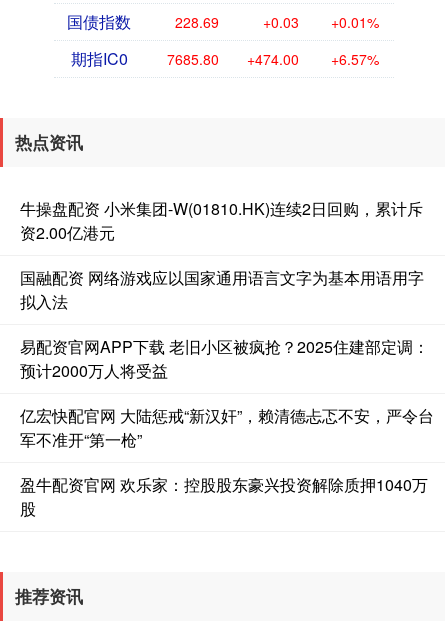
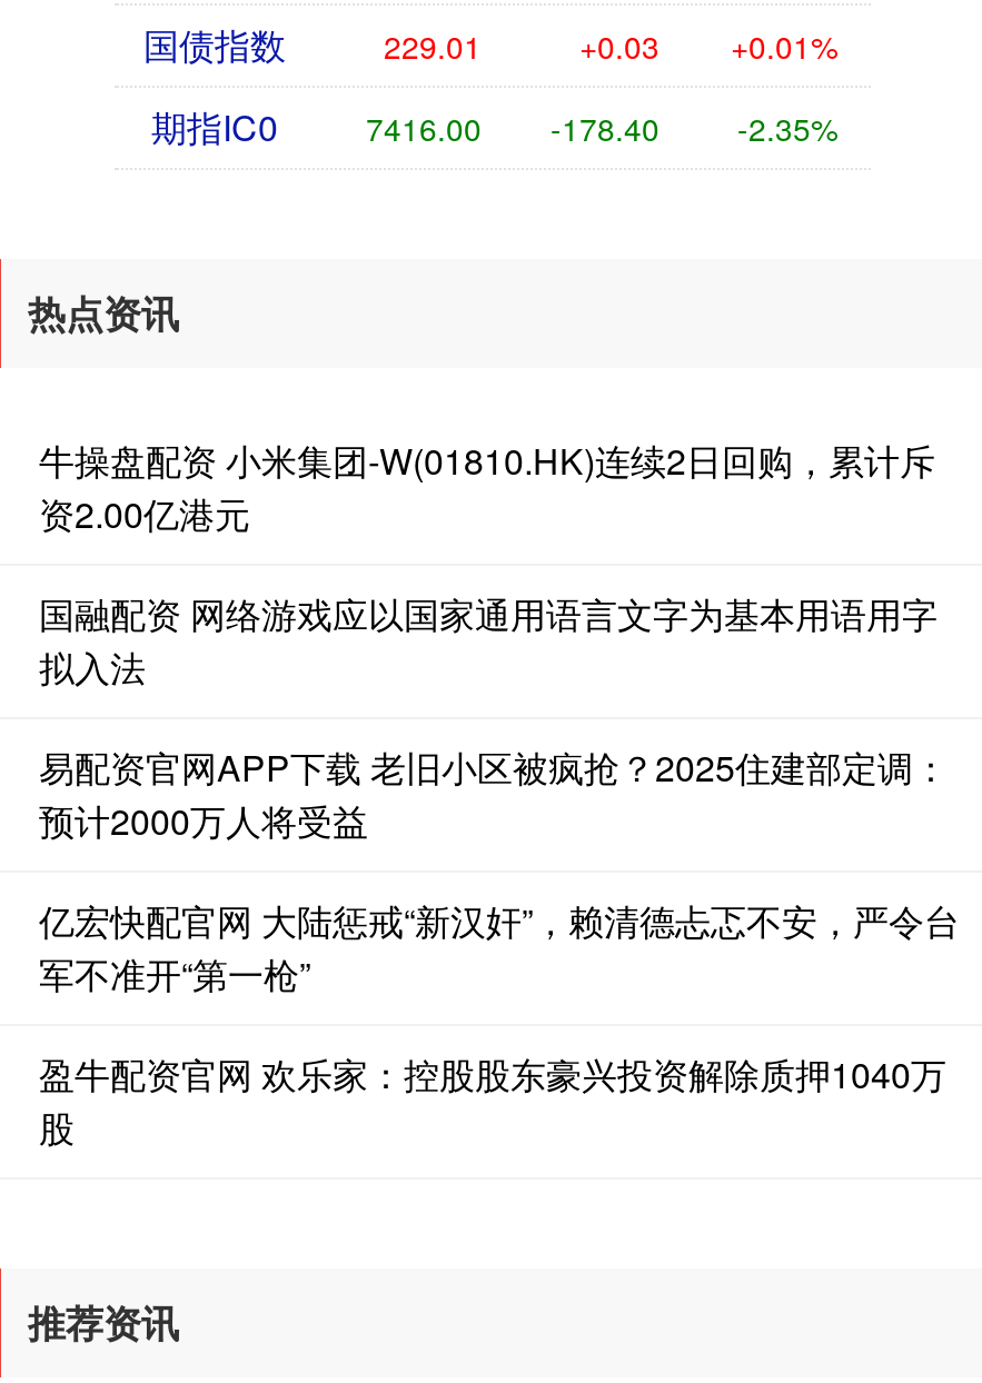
[175,11,219,31] 228.69 -> [384,22,482,67] 229.01
[167,48,219,68] 7685.80 -> [366,105,482,149] 7416.00
[247,48,299,68] +474.00 -> [550,105,659,149] -178.40
[331,48,379,68] +6.57% -> [737,105,837,149] -2.35%

